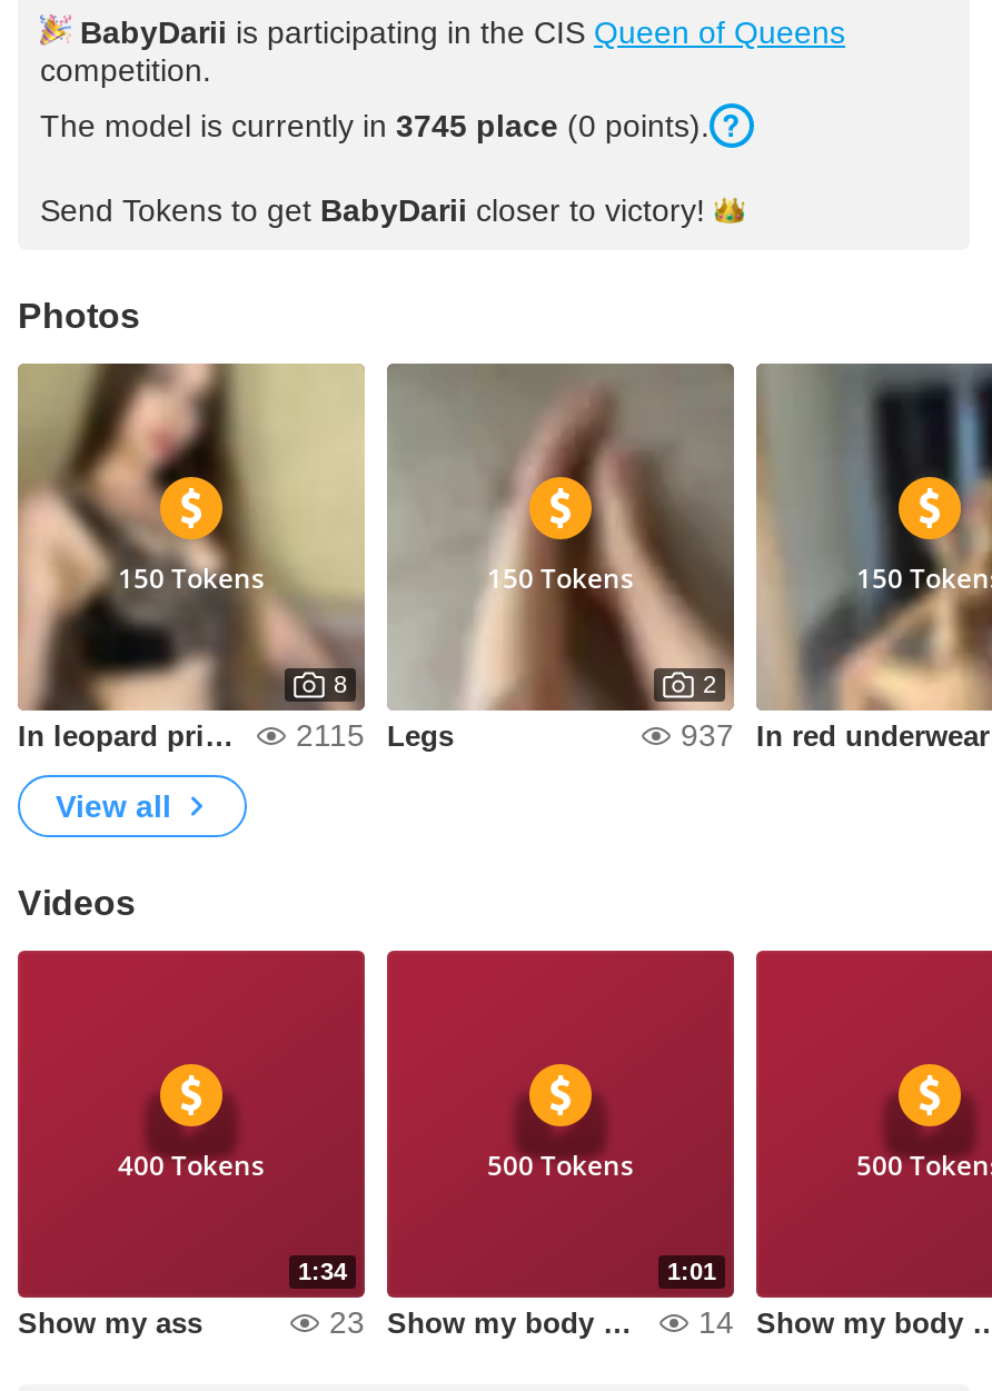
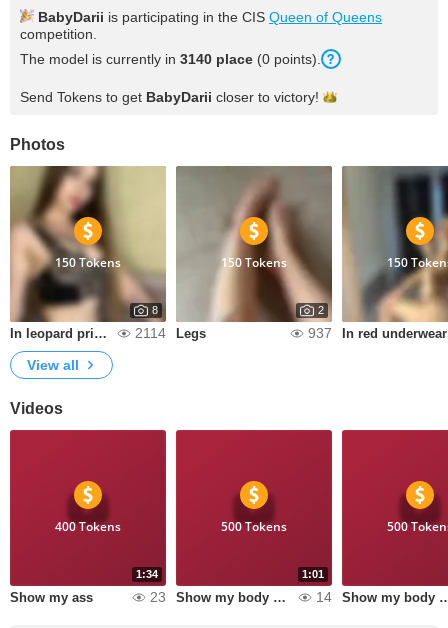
[40,108,710,143] The model is currently in 3745 place (0 points). -> [20,51,321,67] The model is currently in 3140 place (0 points).
[296,717,365,753] 2115 -> [135,325,166,341] 2114

